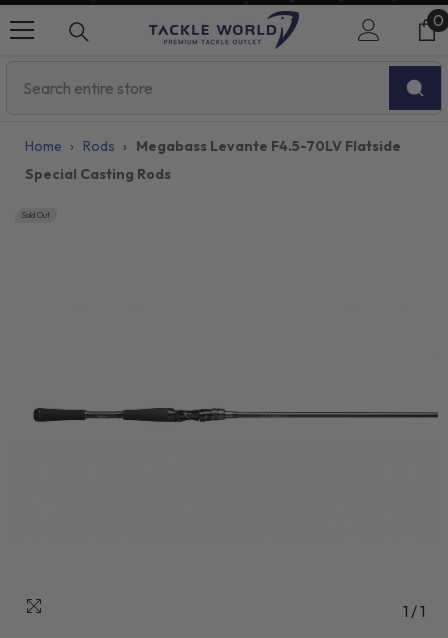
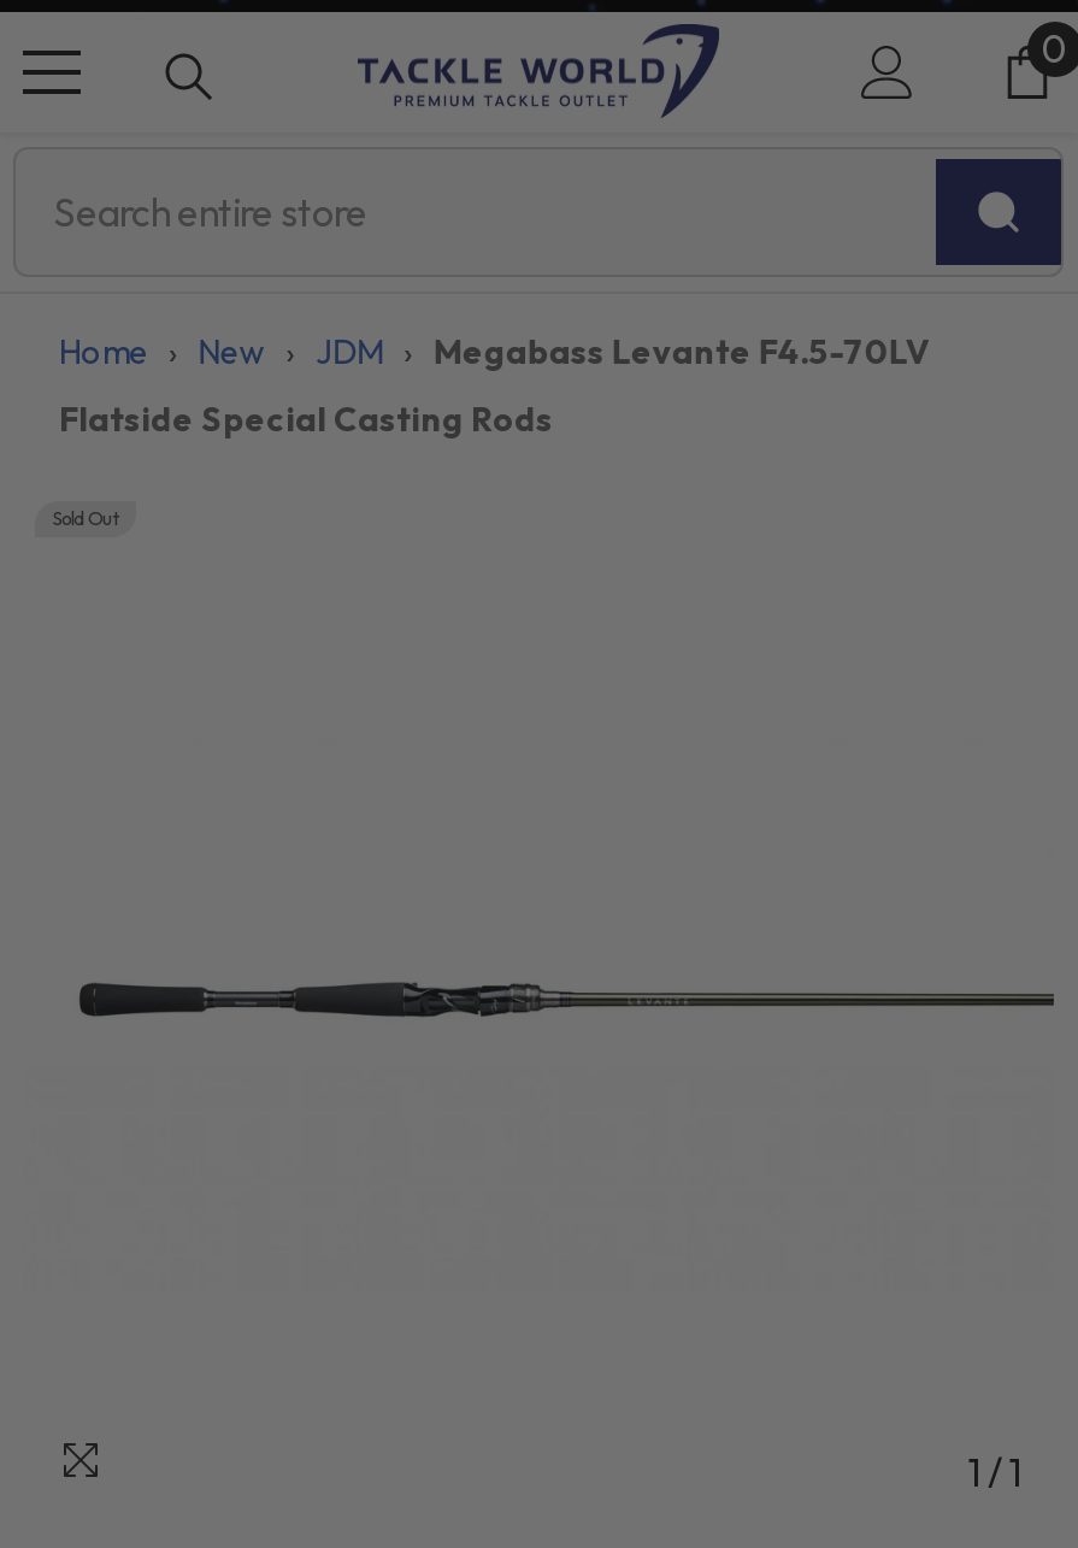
[25,137,401,155] Home › Rods › Megabass Levante F4.5-70LV Flatside -> [59,329,929,373] Home › New › JDM › Megabass Levante F4.5-70LV
[25,165,171,183] Special Casting Rods -> [59,397,553,440] Flatside Special Casting Rods

